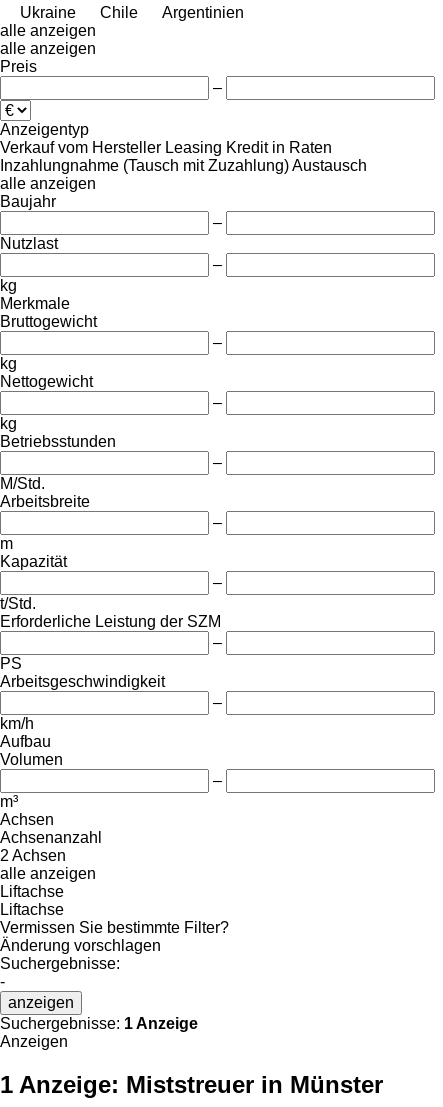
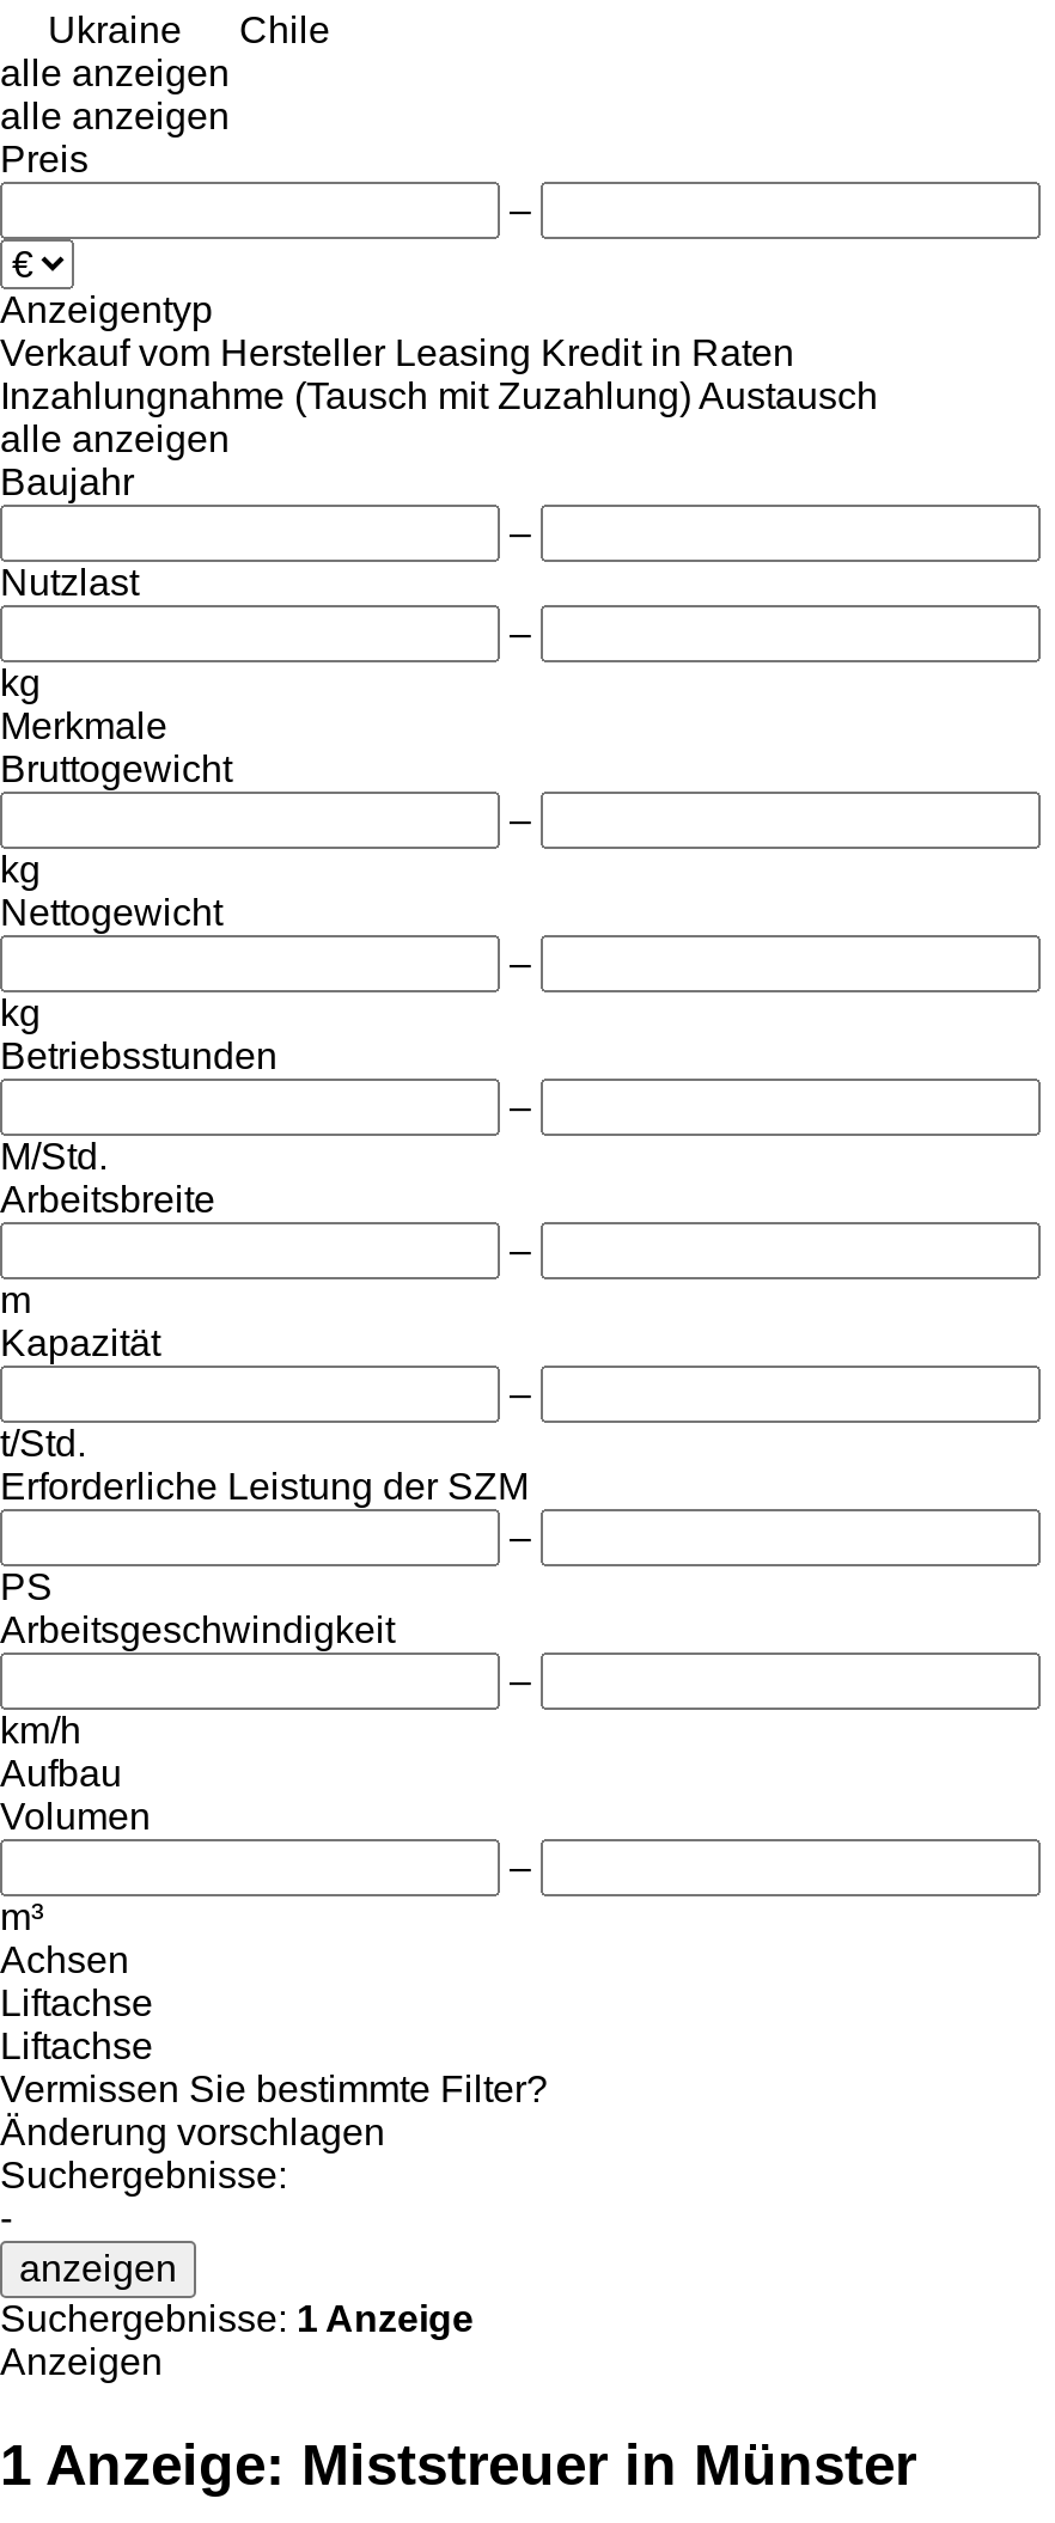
[162,4,244,21] Argentinien -> none
[0,829,102,882] Achsenanzahl | 2 Achsen | alle anzeigen -> none

